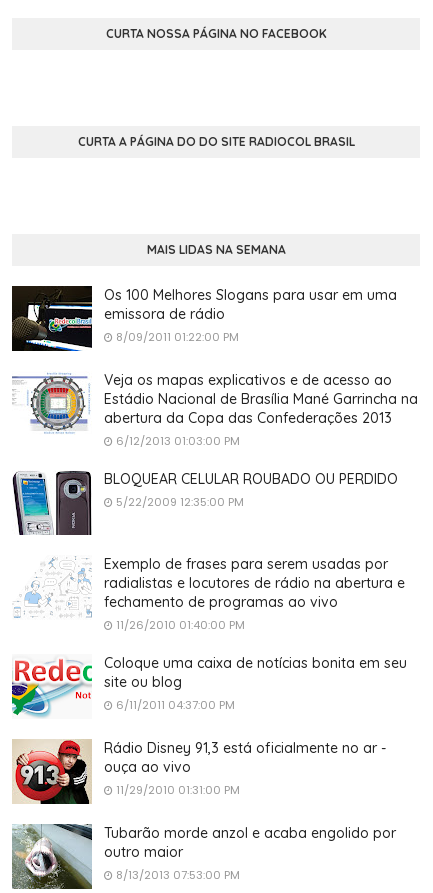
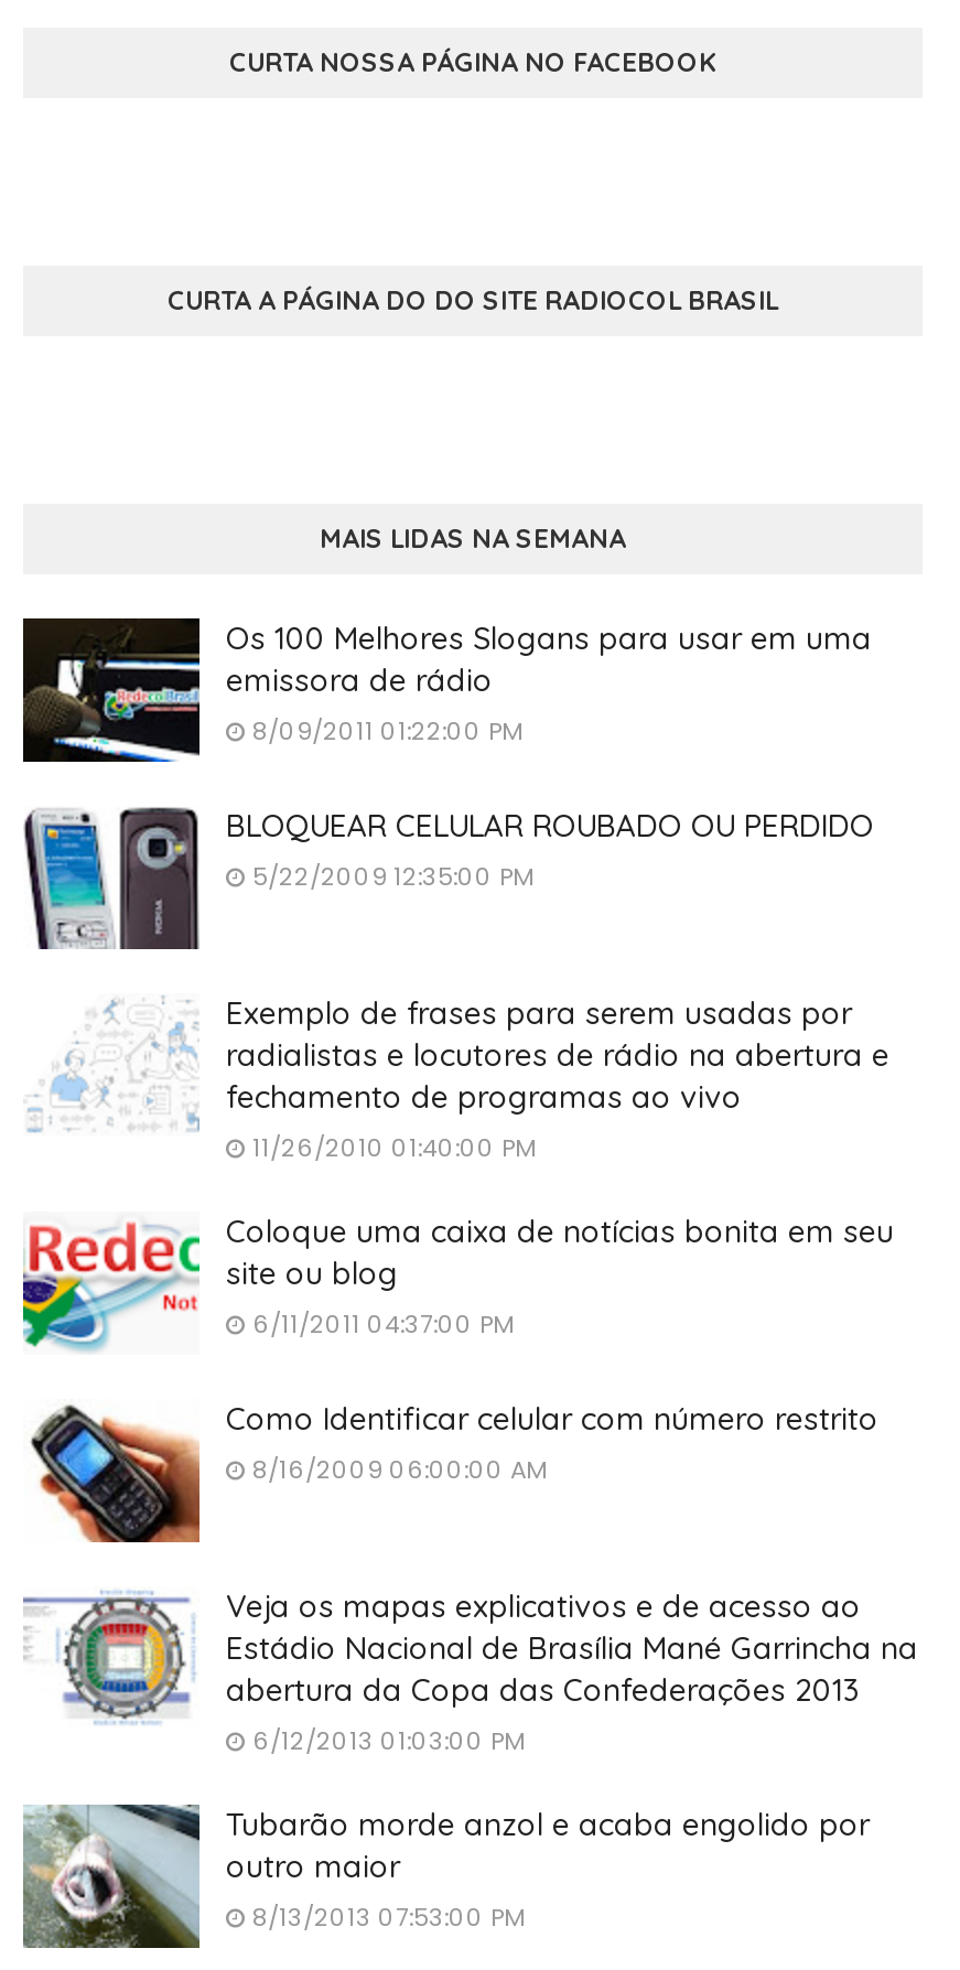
moved [13,371,418,449] -> [25,1586,918,1758]: [image] | Veja os mapas explicativos e de acesso ao | Estádio Nacional de Brasília Mané Garrincha na | abertura da Copa das Confederações 2013 | 6/12/2013 01:03:00 PM
moved [11,470,407,713] -> [21,805,894,1341]: [image] | BLOQUEAR CELULAR ROUBADO OU PERDIDO | 5/22/2009 12:35:00 PM | ... | site ou blog | 6/11/2011 04:37:00 PM
[12,739,386,805] [image] | Rádio Disney 91,3 está oficialmente no ar - | ouça ao vivo | 11/29/2010 01:31:00 PM -> [25,1398,878,1544] [image] | Como Identificar celular com número restrito | 8/16/2009 06:00:00 AM

